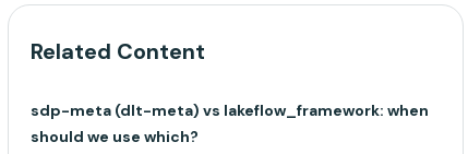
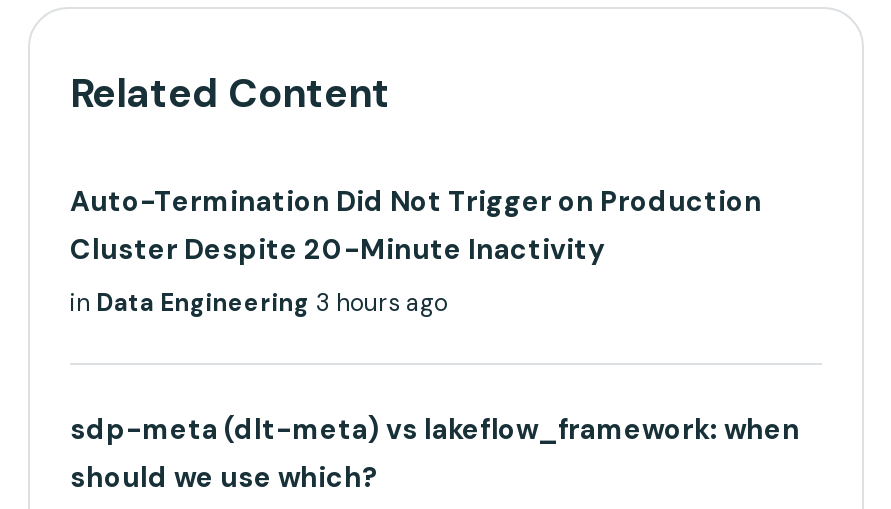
none -> [70,182,762,318] Auto-Termination Did Not Trigger on Production | Cluster Despite 20-Minute Inactivity | in Data Engineering 3 hours ago

